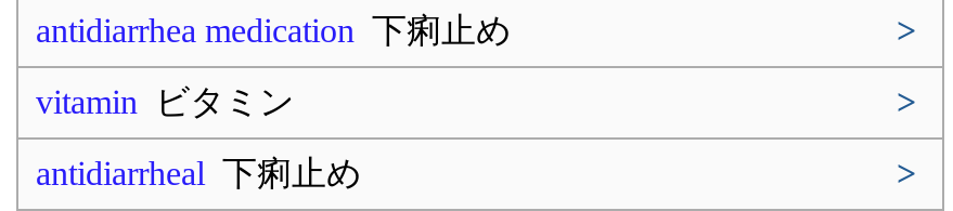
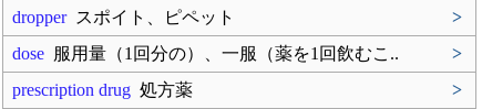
[36,12,511,49] antidiarrhea medication下痢止め -> [12,8,235,26] dropperスポイト、ピペット
[36,83,294,120] vitaminビタミン -> [12,44,399,63] dose服用量（1回分の）、一服（薬を1回飲むこ..
[36,155,361,192] antidiarrheal下痢止め -> [12,80,193,99] prescription drug処方薬

